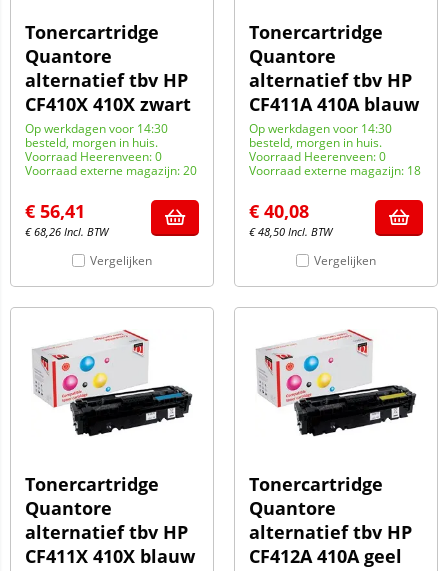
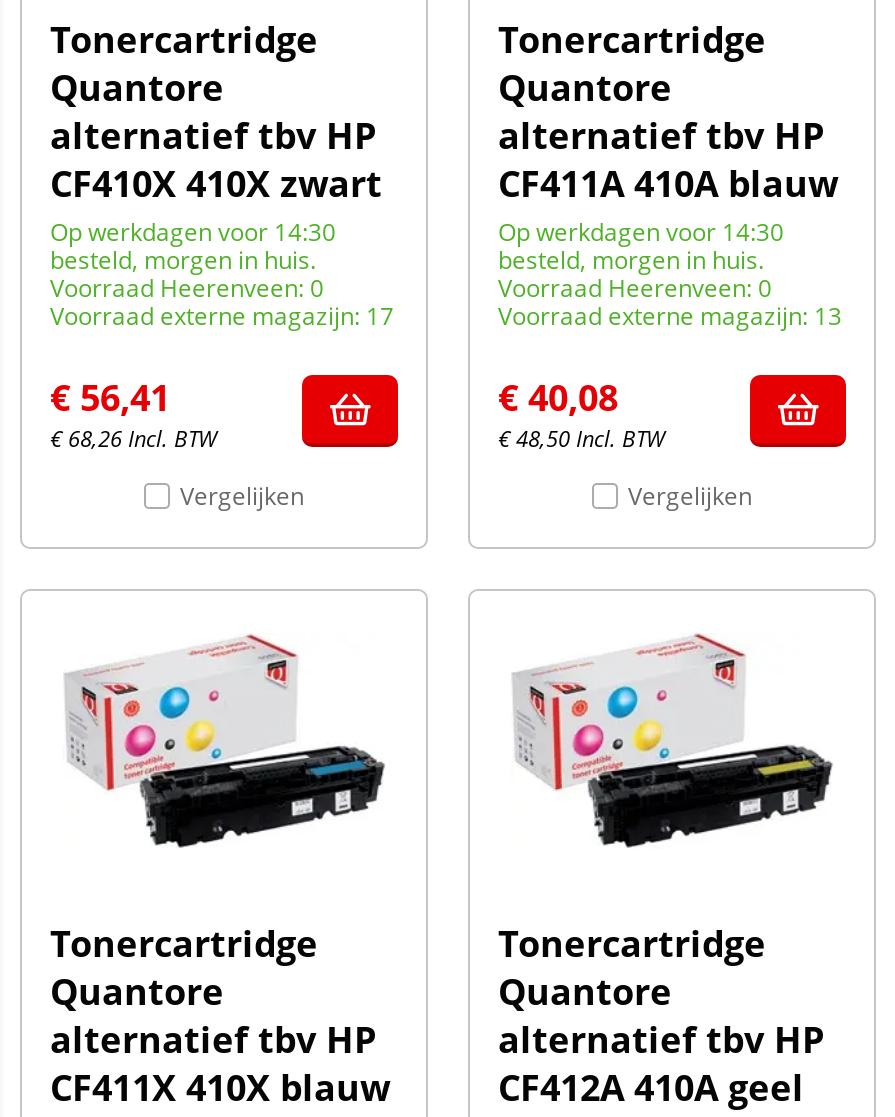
[25,162,197,179] Voorraad externe magazijn: 20 -> [50,299,394,333] Voorraad externe magazijn: 17
[249,162,421,179] Voorraad externe magazijn: 18 -> [498,299,842,333] Voorraad externe magazijn: 13

